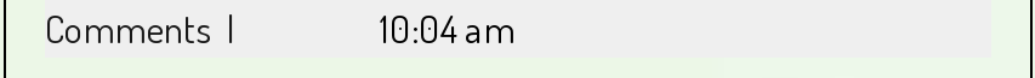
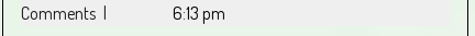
[373,6,516,54] 10:04 am -> [169,3,225,24] 6:13 pm

